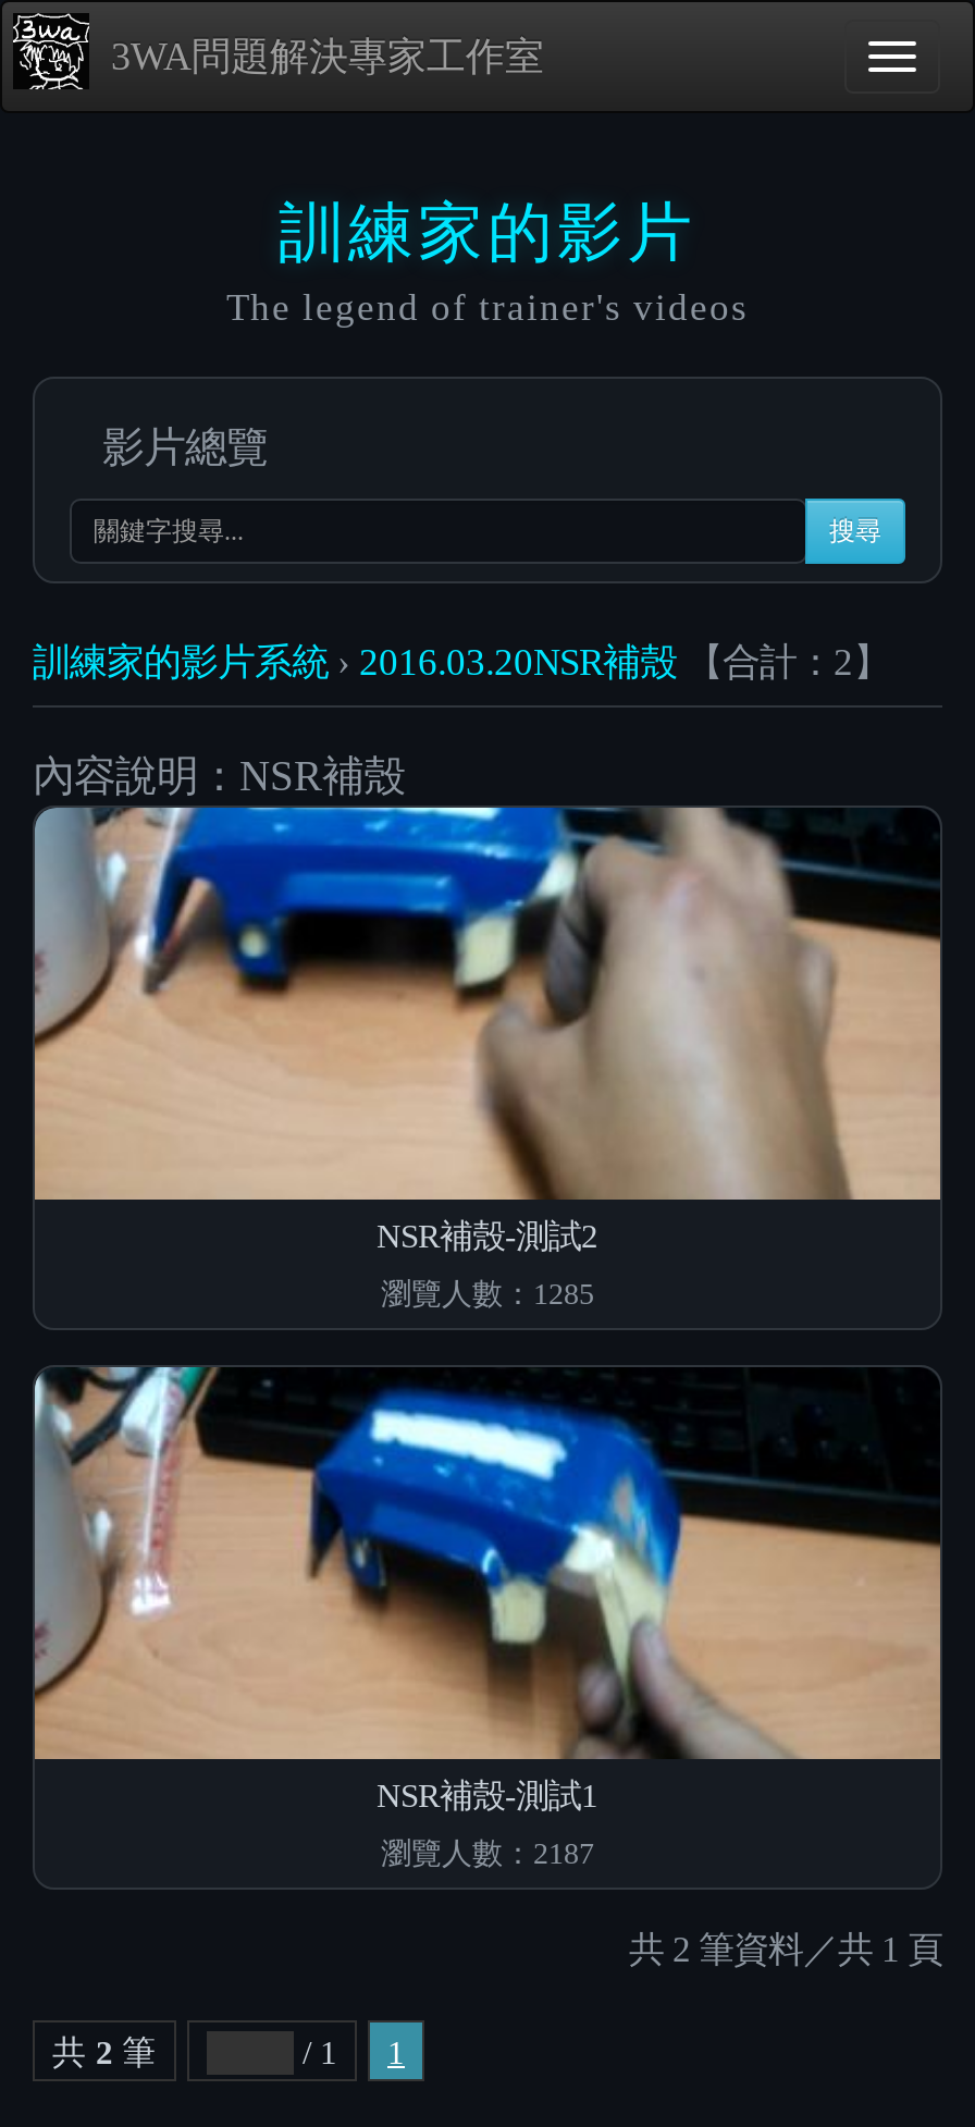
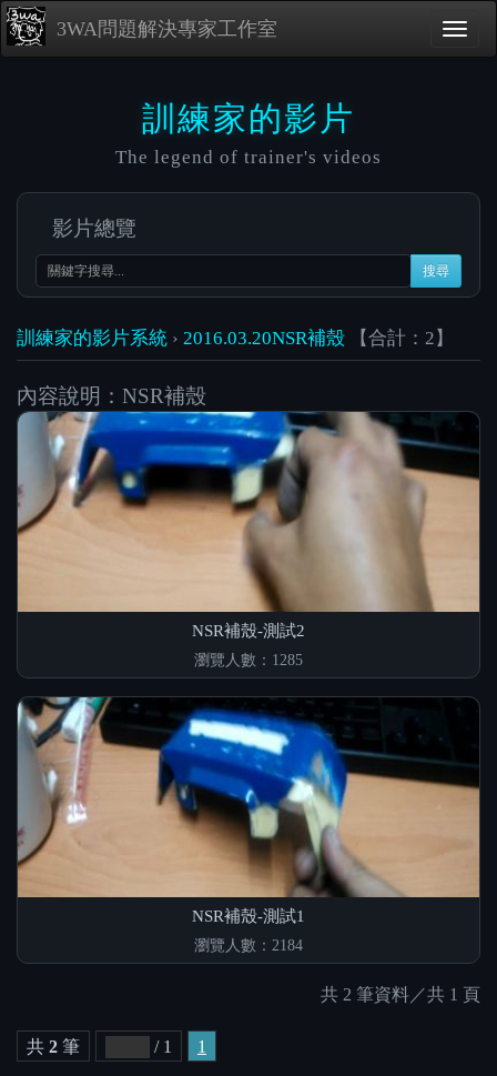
[381,1837,594,1869] 瀏覽人數：2187 -> [194,937,303,953] 瀏覽人數：2184

